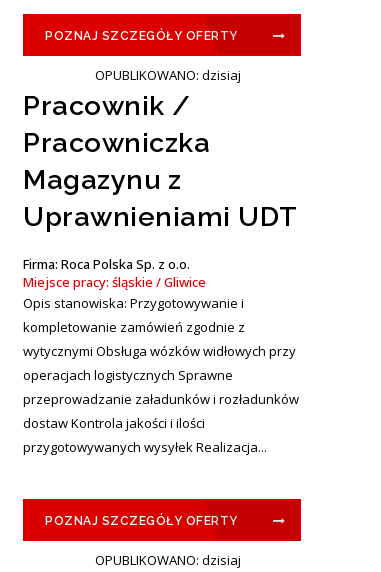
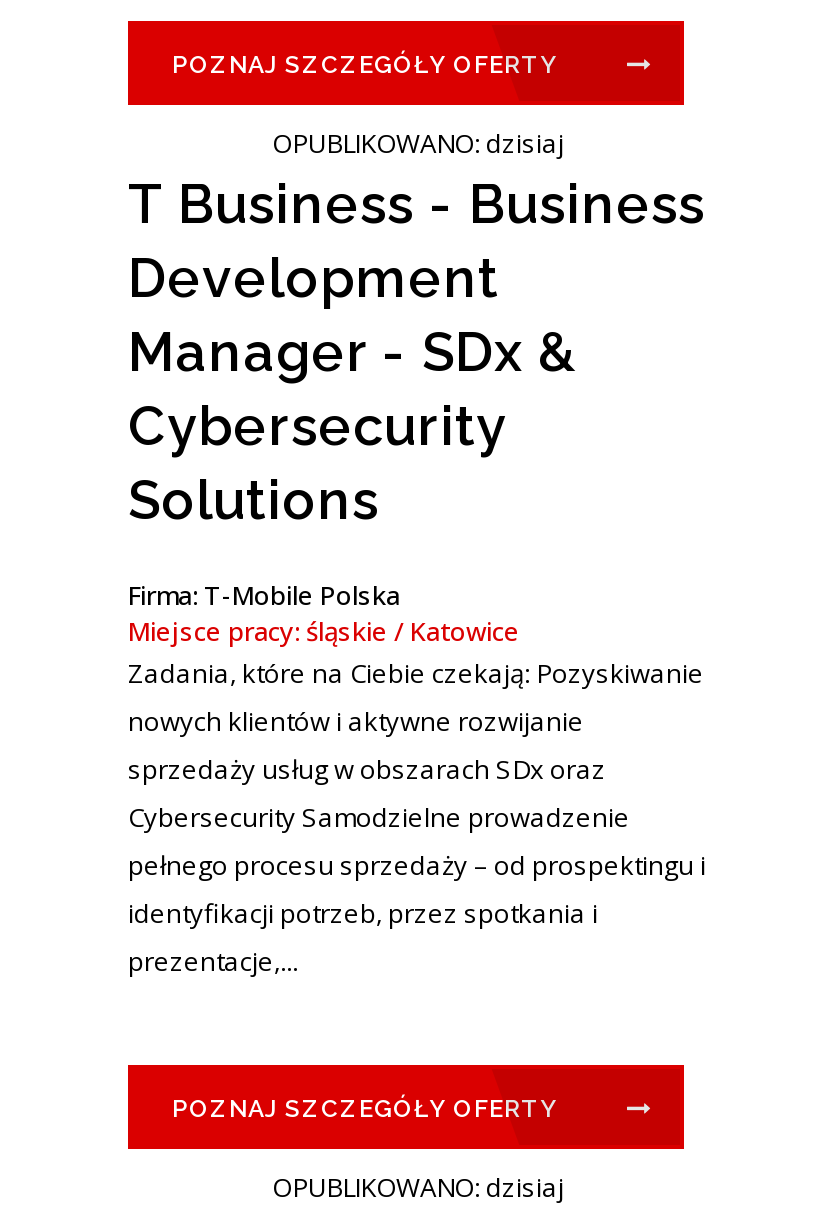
[23,90,297,232] Pracownik / | Pracowniczka | Magazynu z | Uprawnieniami UDT -> [128,173,705,531] T Business - Business | Development | Manager - SDx & | Cybersecurity | Solutions
[23,255,299,456] Firma: Roca Polska Sp. z o.o. | Miejsce pracy: śląskie / Gliwice | Opis stanowiska: Przygotowywanie i | kompletowanie zamówień zgodnie z | wytycznymi Obsługa wózków widłowych przy | operacjach logistycznych Sprawne | przeprowadzanie załadunków i rozładunków | dostaw Kontrola jakości i ilości | przygotowywanych wysyłek Realizacja... -> [128,577,706,979] Firma: T-Mobile Polska | Miejsce pracy: śląskie / Katowice | Zadania, które na Ciebie czekają: Pozyskiwanie | nowych klientów i aktywne rozwijanie | sprzedaży usług w obszarach SDx oraz | Cybersecurity Samodzielne prowadzenie | pełnego procesu sprzedaży – od prospektingu i | identyfikacji potrzeb, przez spotkania i | prezentacje,...

